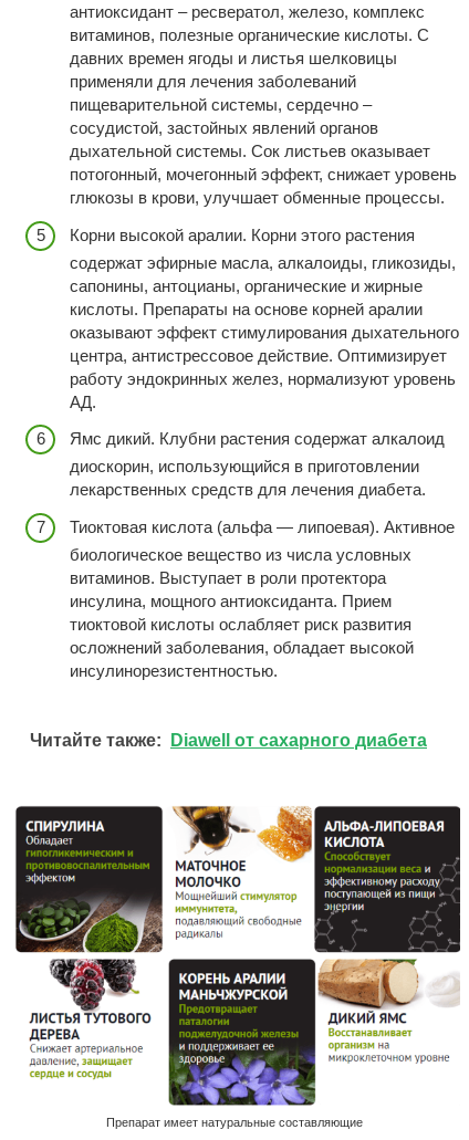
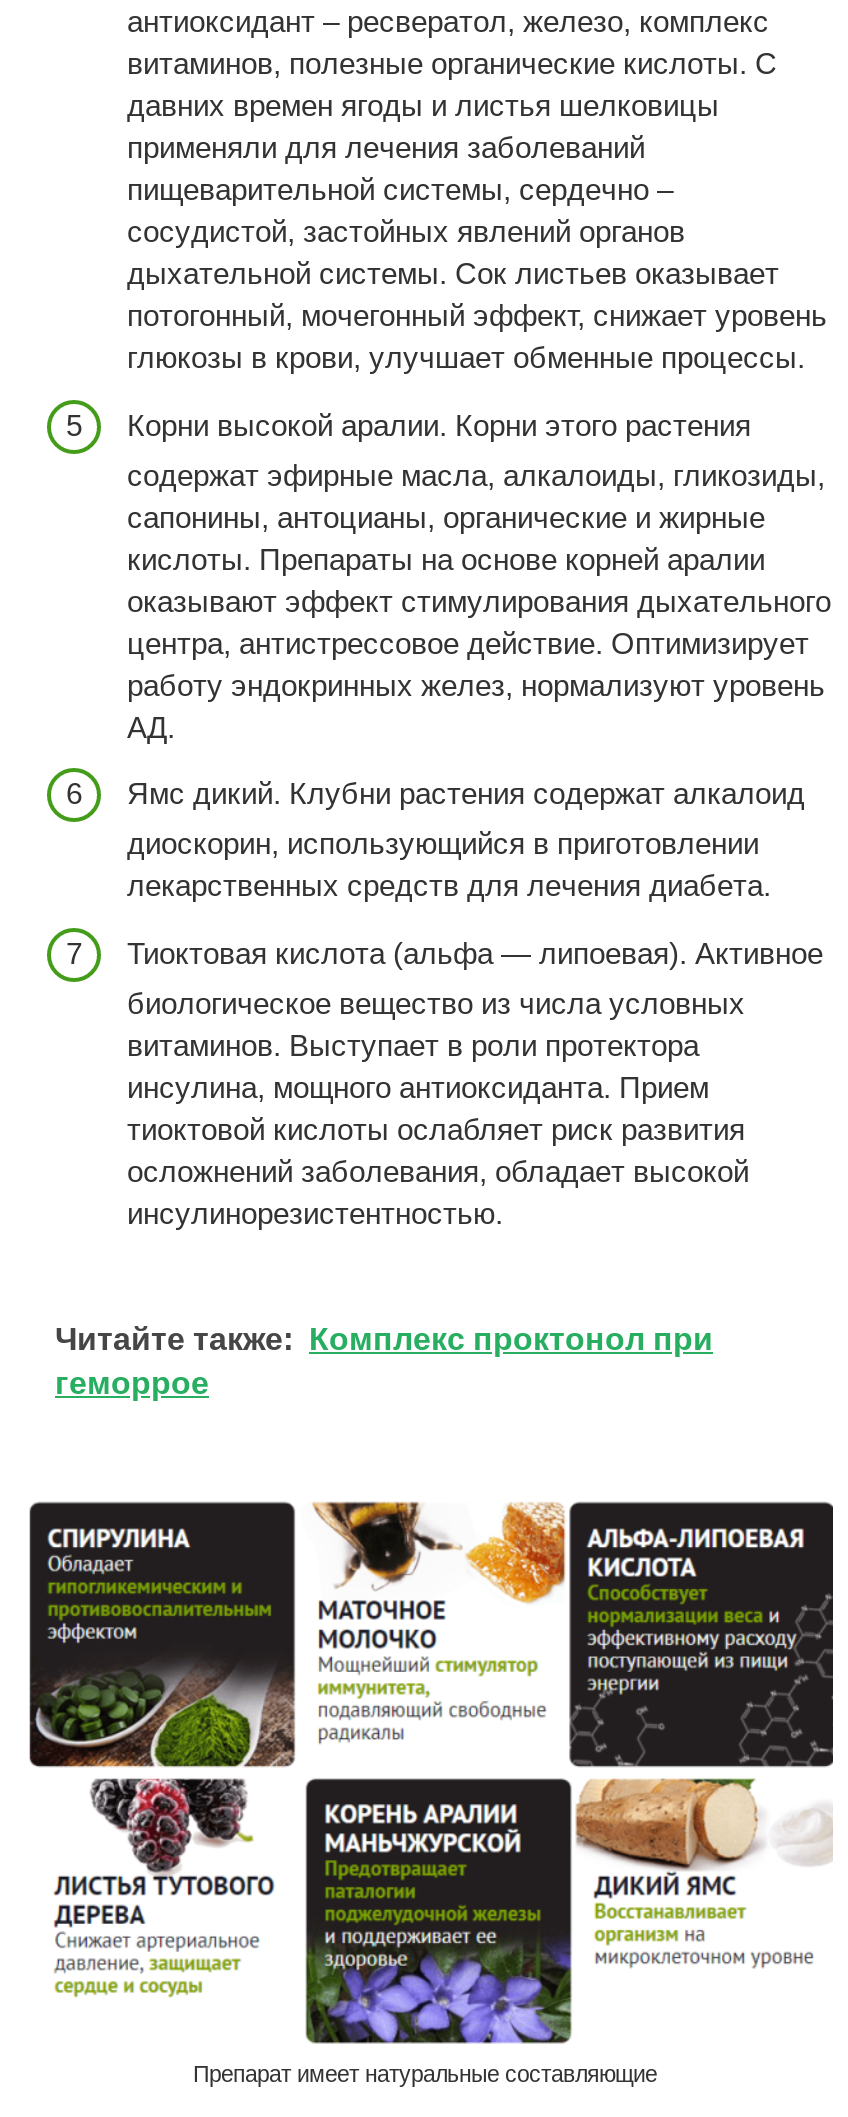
[30,731,427,750] Читайте также: Diawell от сахарного диабета -> [55,1322,713,1400] Читайте также: Комплекс проктонол при | геморрое

